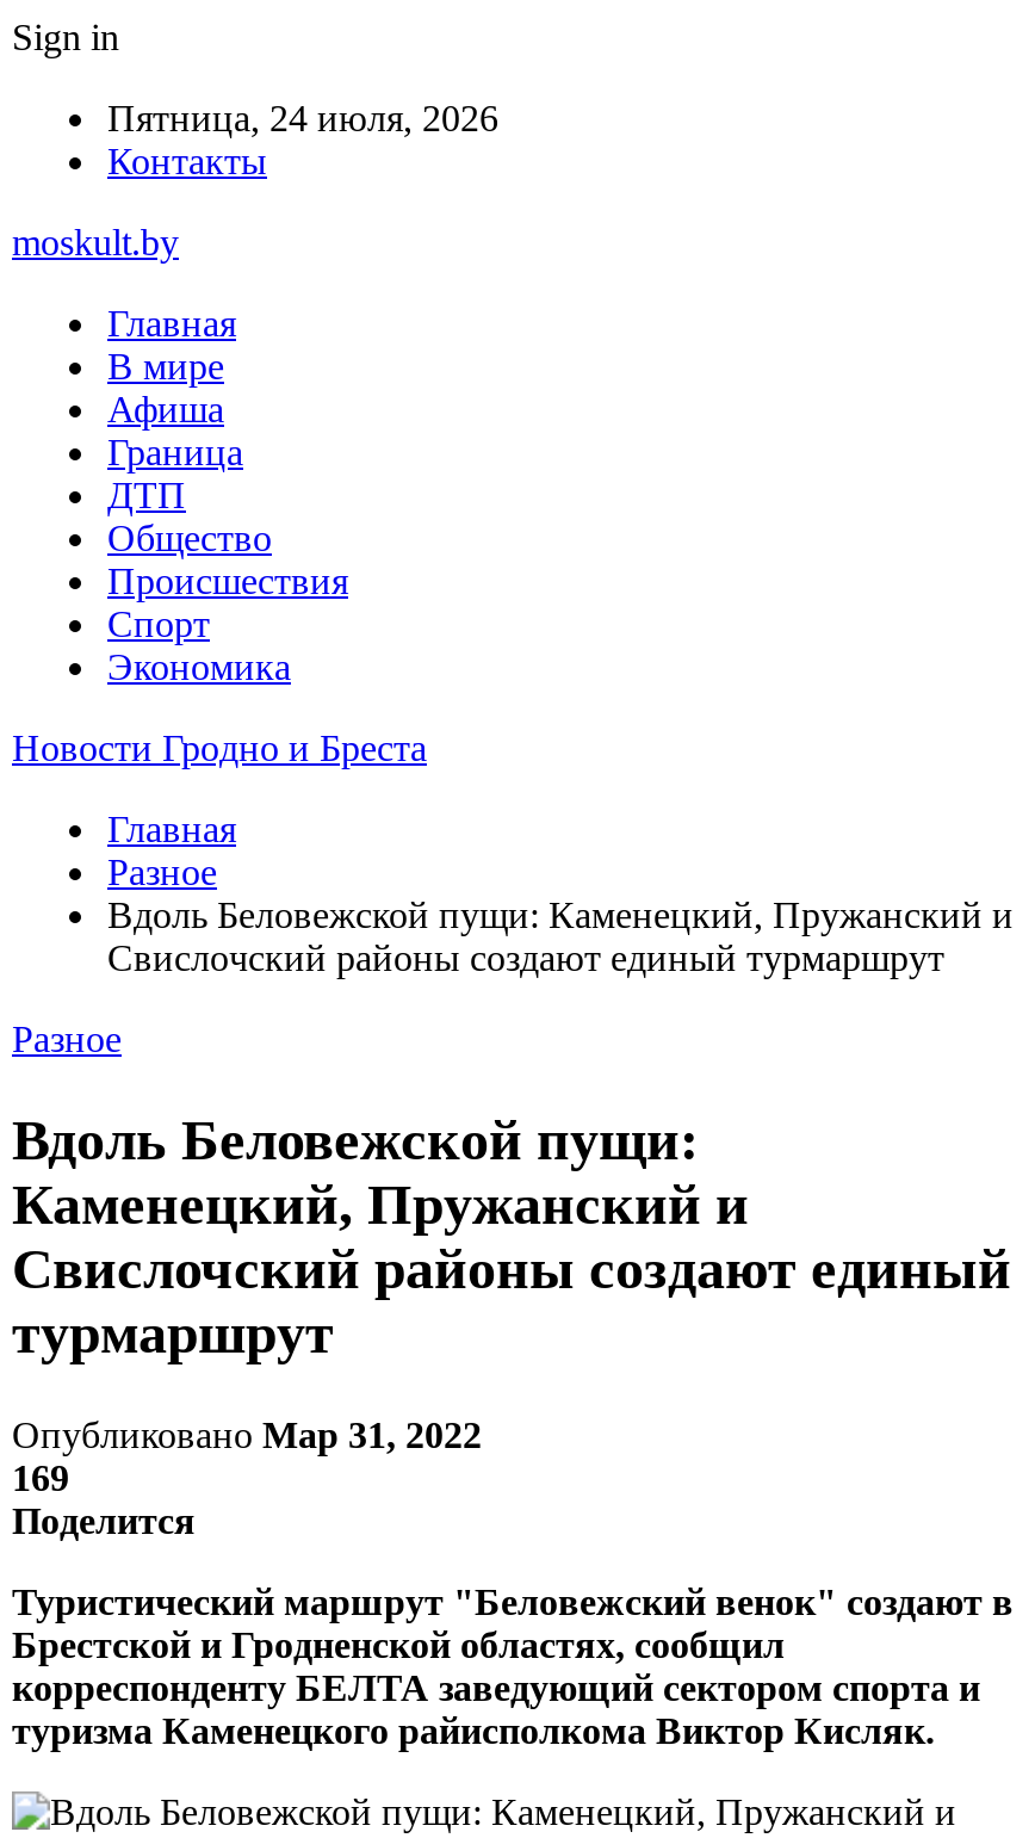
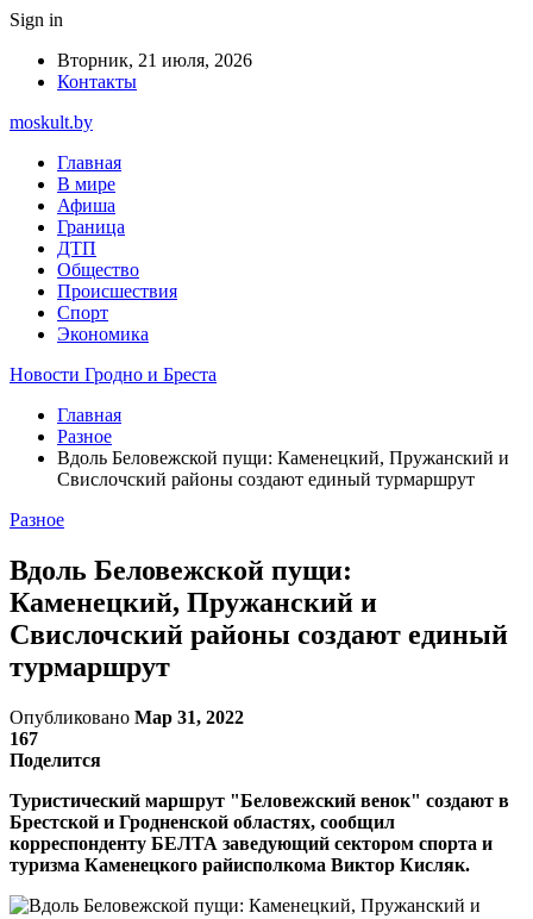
[107,98,498,138] Пятница, 24 июля, 2026 -> [57,50,252,70] Вторник, 21 июля, 2026
[12,1457,69,1498] 169 -> [10,728,38,749] 167

